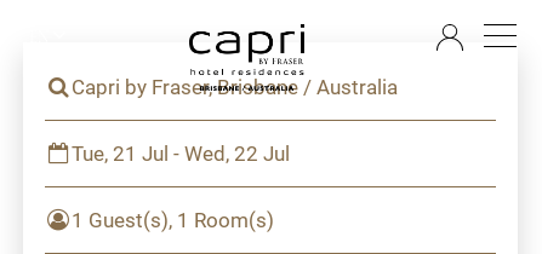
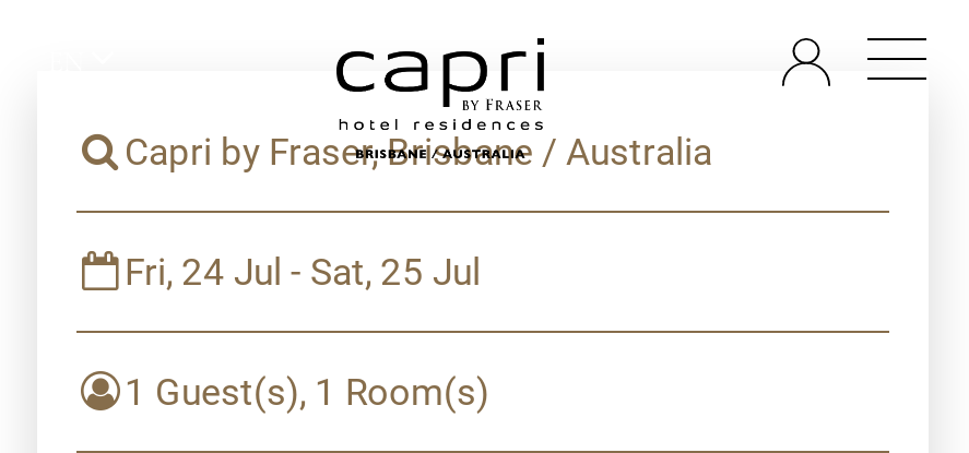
[72,139,290,167] Tue, 21 Jul - Wed, 22 Jul -> [125,246,481,296] Fri, 24 Jul - Sat, 25 Jul

